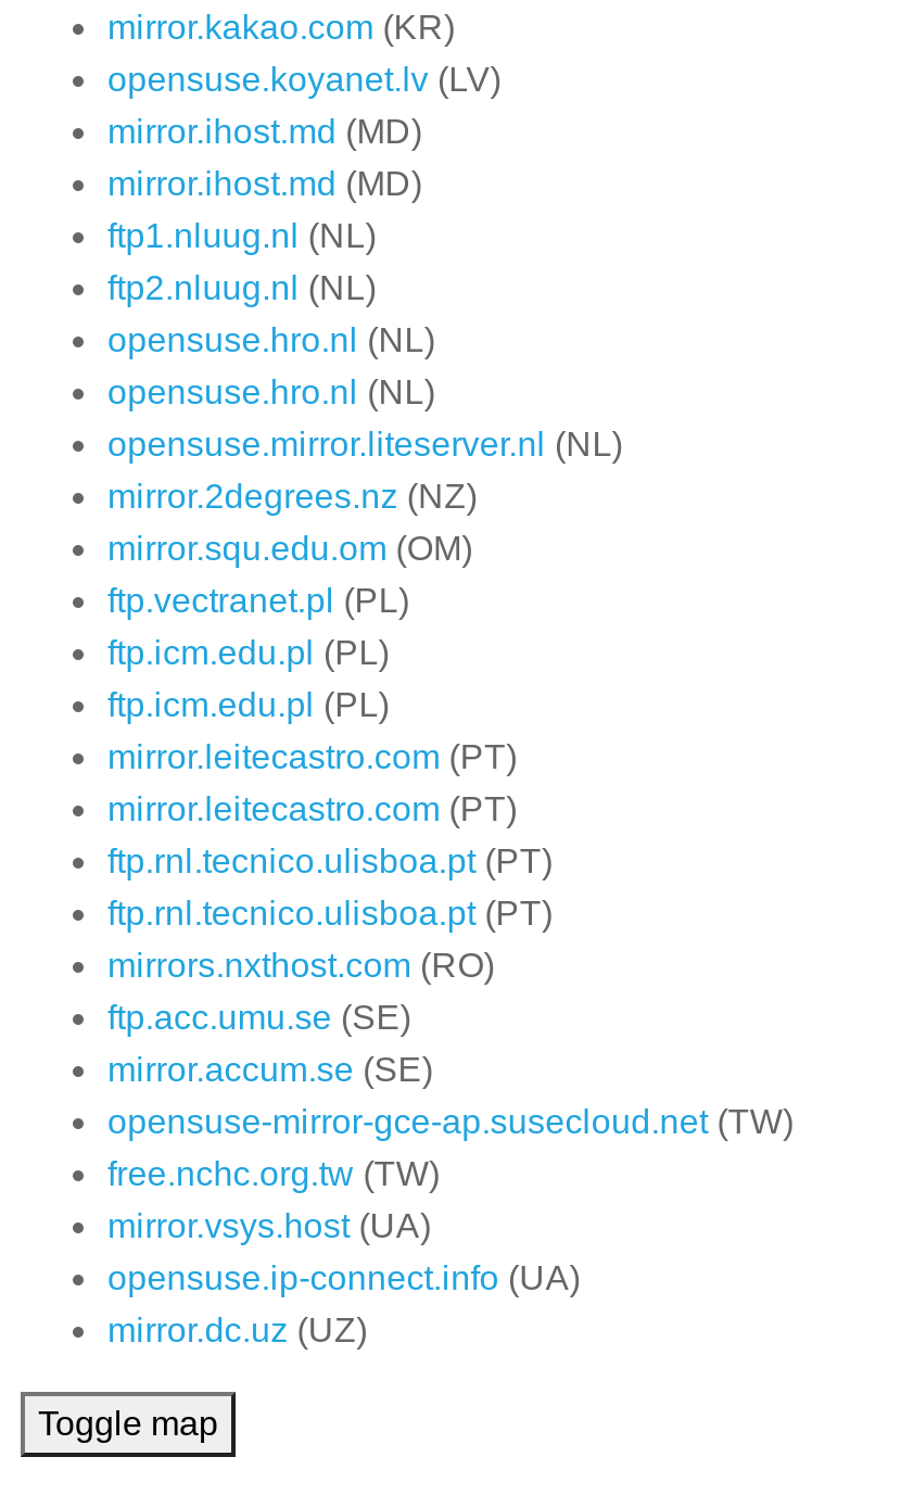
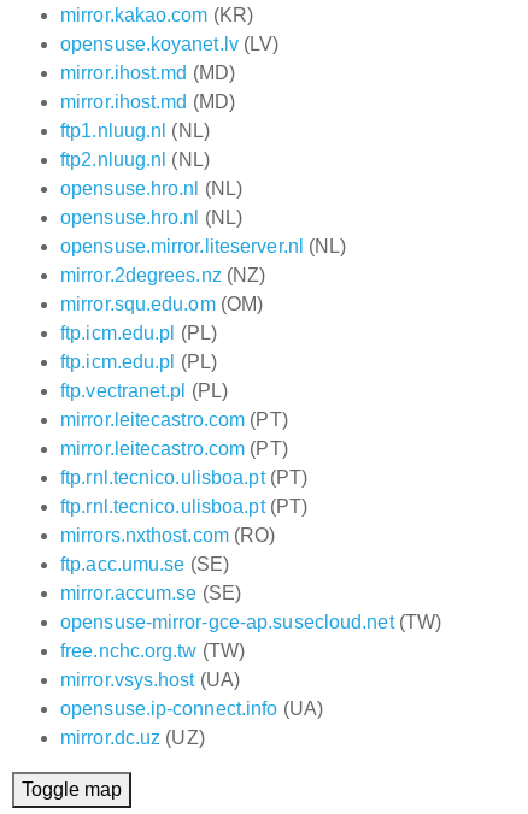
moved [107,582,409,619] -> [60,381,228,401]: ftp.vectranet.pl (PL)
moved [107,634,389,723] -> [60,323,217,372]: ftp.icm.edu.pl (PL) | ftp.icm.edu.pl (PL)

